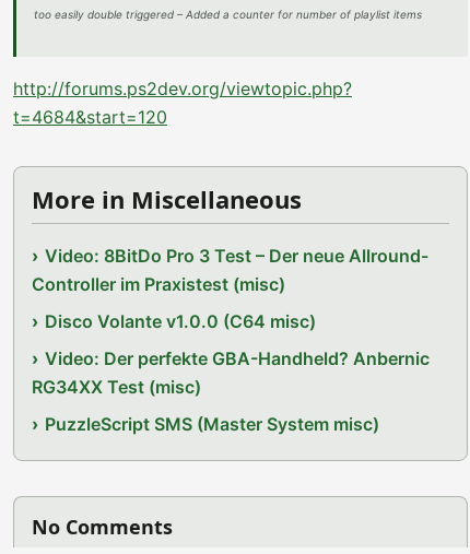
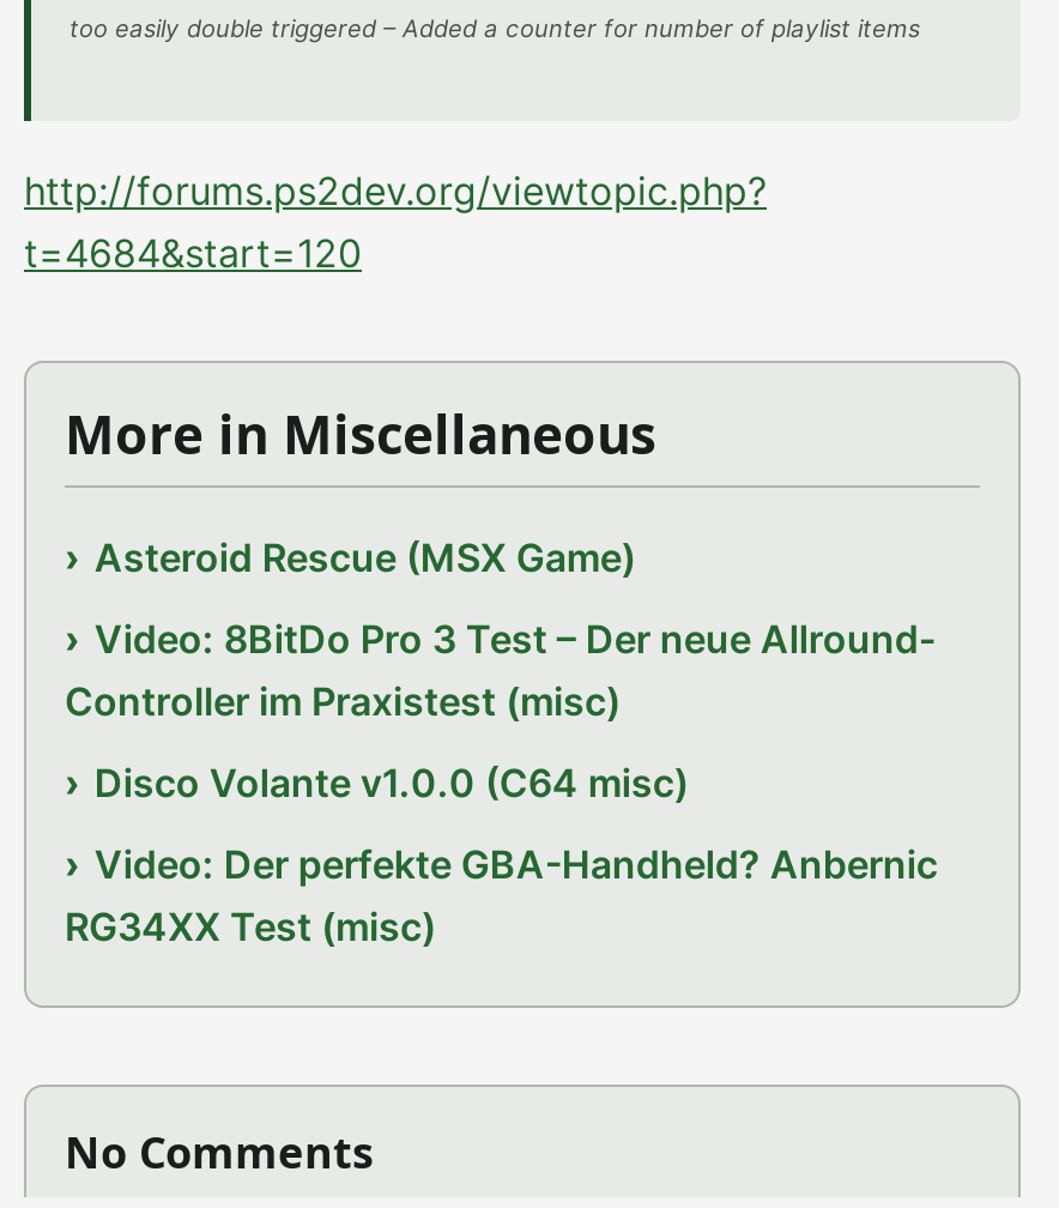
none -> [94,533,636,581] Asteroid Rescue (MSX Game)
moved [32,245,430,398] -> [65,615,938,950]: Video: 8BitDo Pro 3 Test – Der neue Allround- | Controller im Praxistest (misc) | Disco Volante v1.0.0 (C64 misc) | Video: Der perfekte GBA-Handheld? Anbernic | RG34XX Test (misc)
[45,413,380,435] PuzzleScript SMS (Master System misc) -> none

